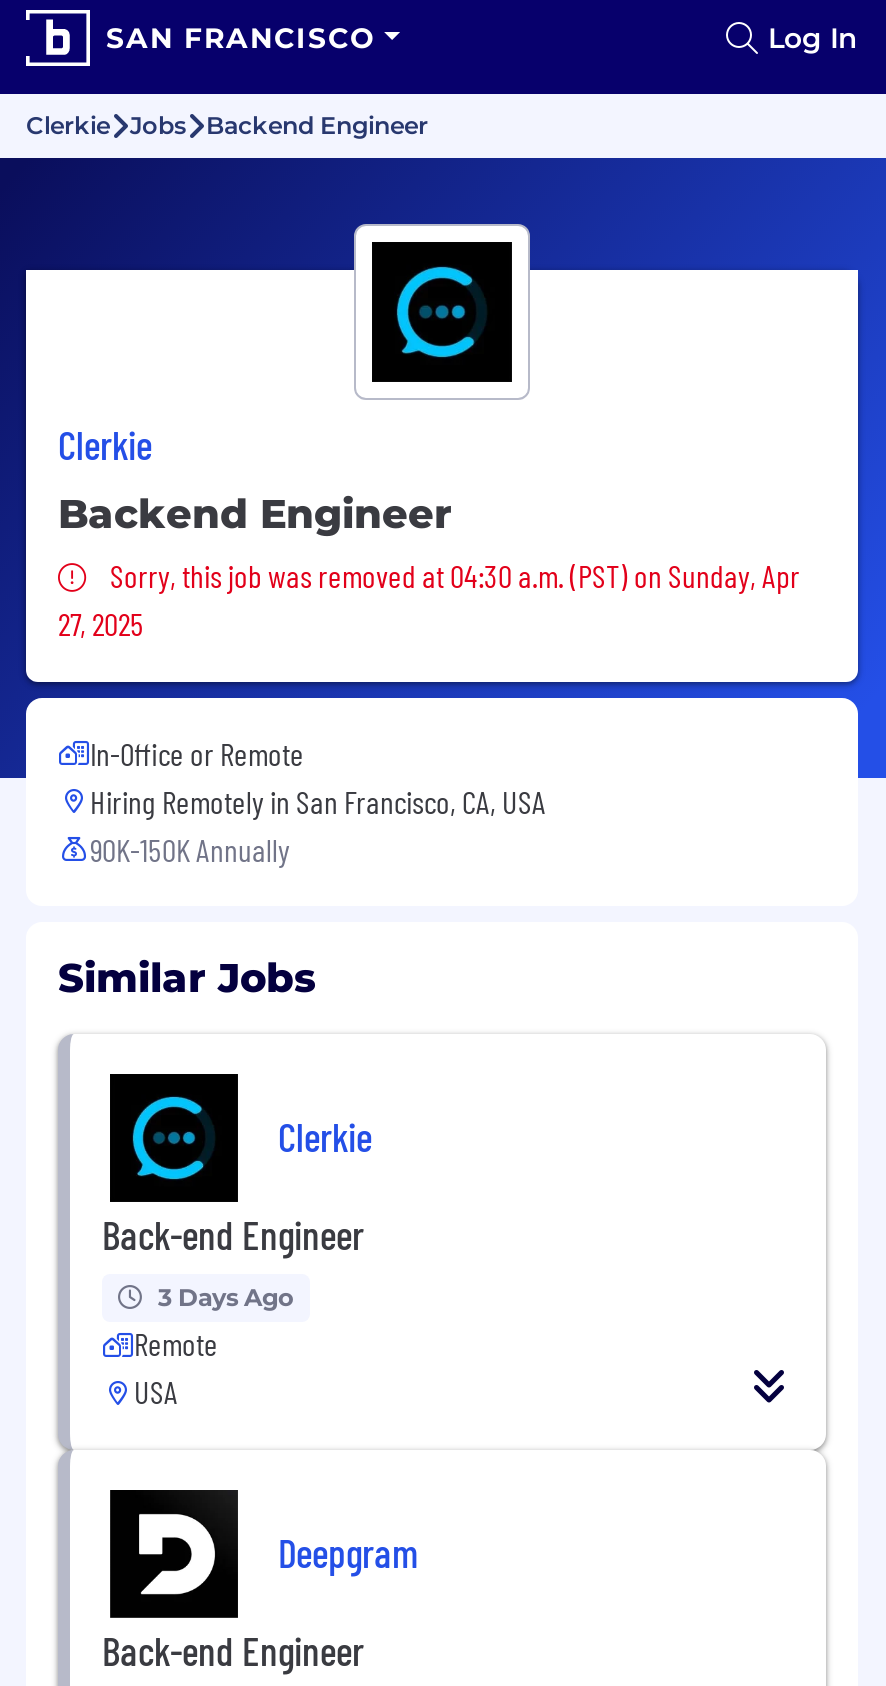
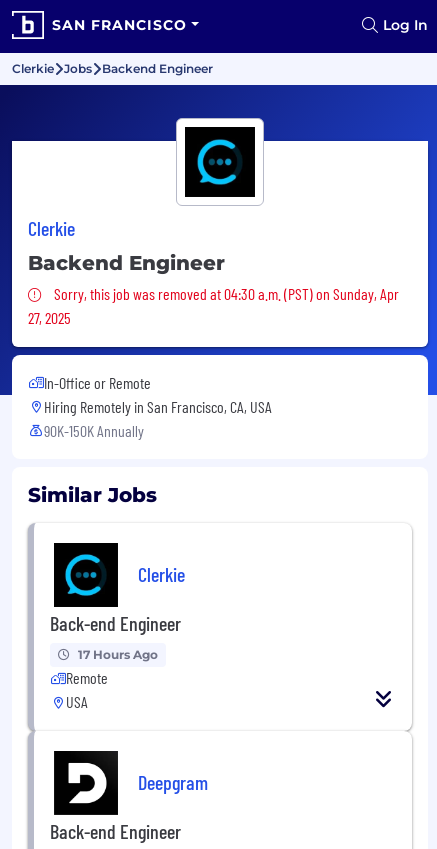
[158,1282,294,1312] 3 Days Ago -> [78,647,158,662] 17 Hours Ago

